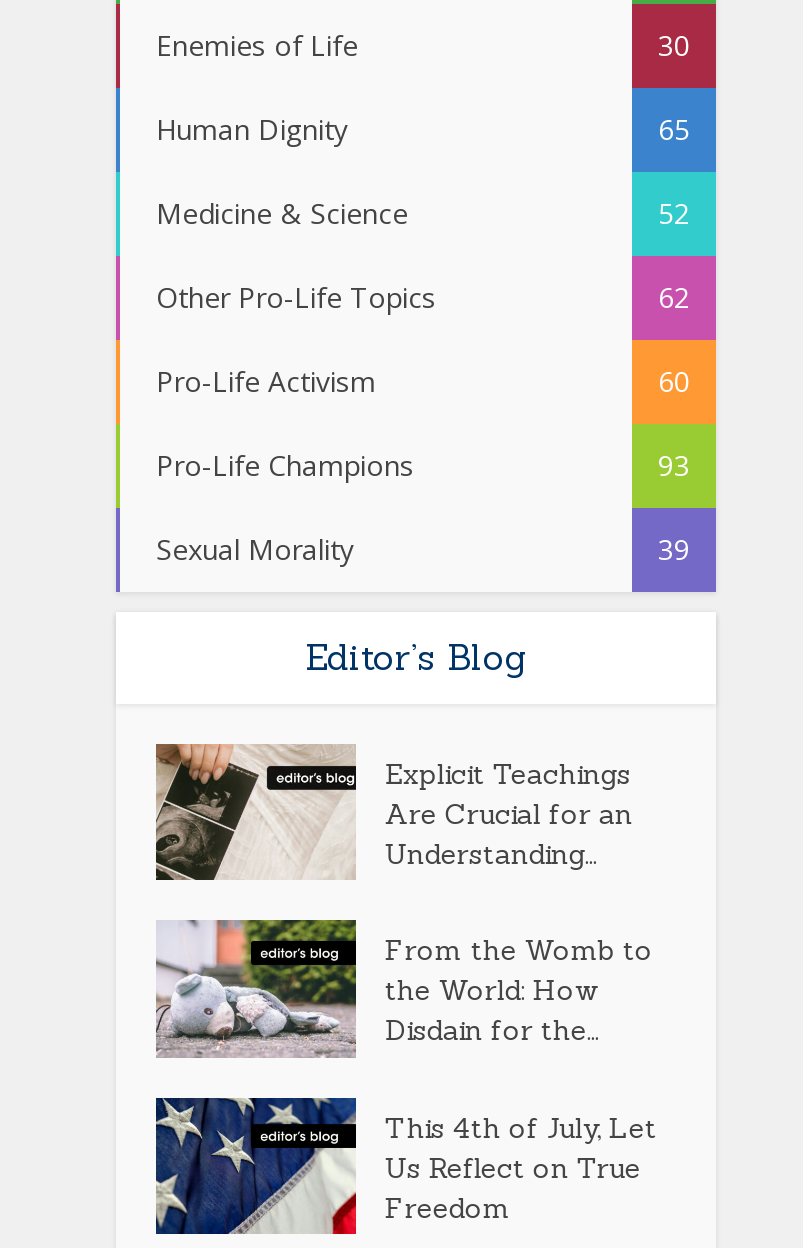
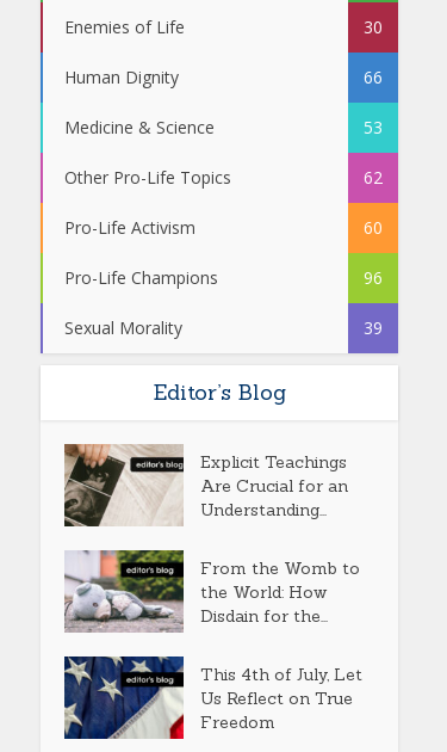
[658,110,690,148] 65 -> [364,66,383,88] 66
[658,194,690,232] 52 -> [364,116,383,138] 53
[658,446,690,484] 93 -> [364,266,383,289] 96

